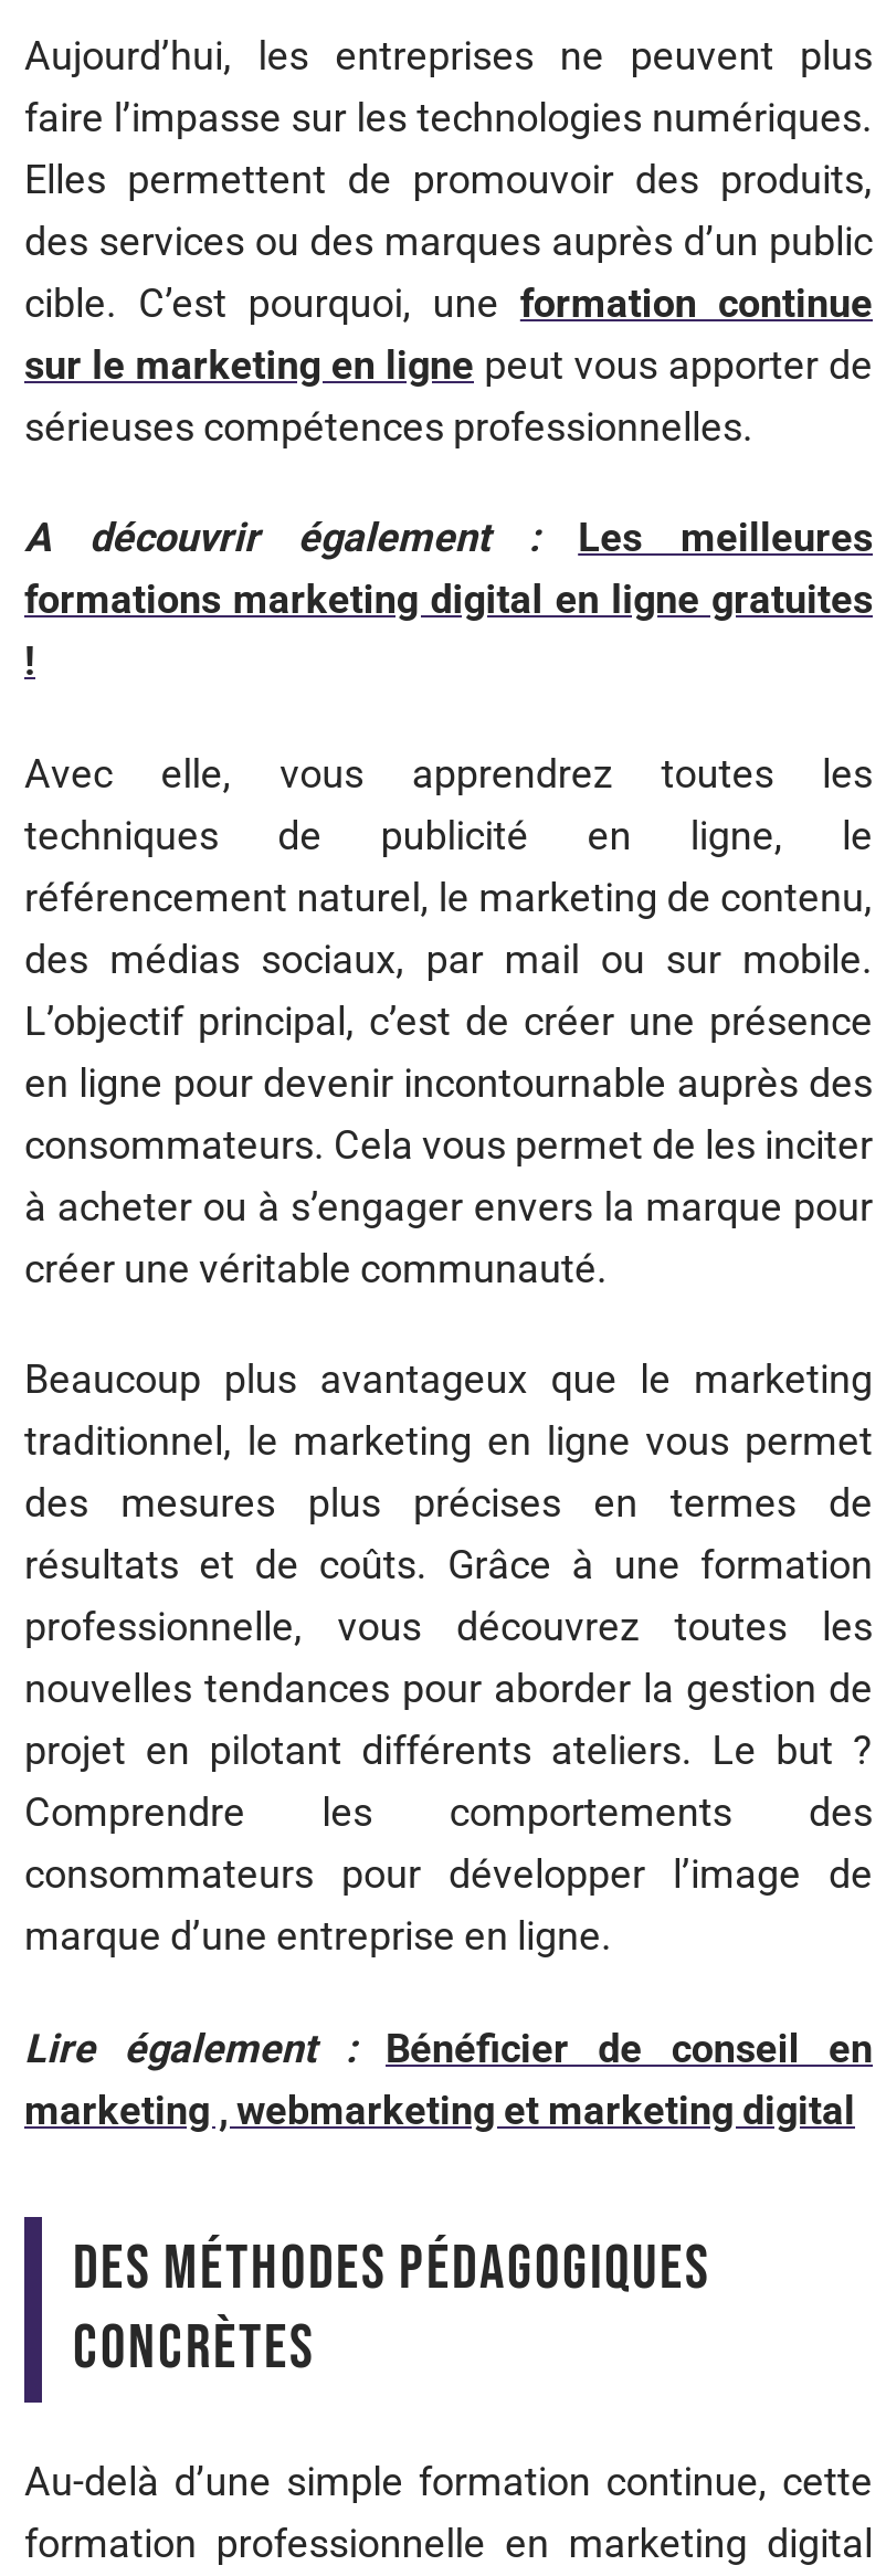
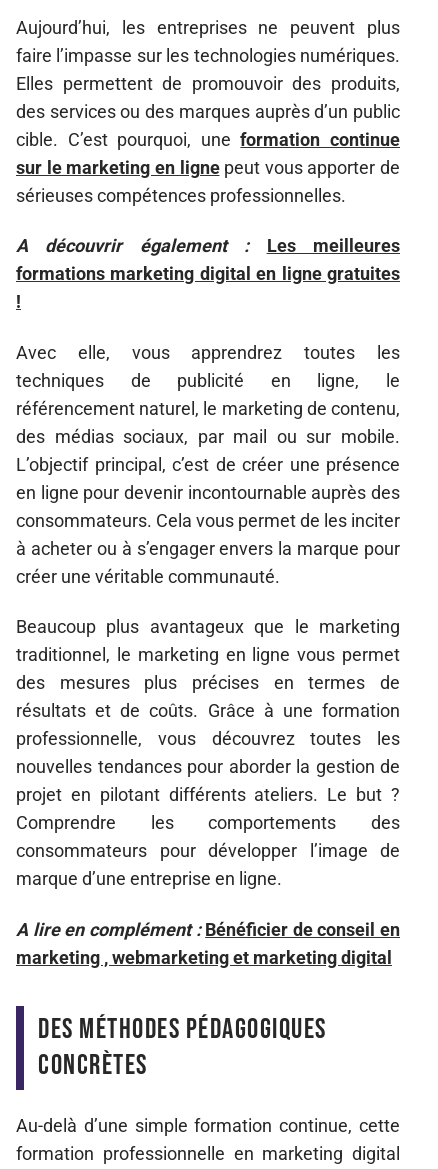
[24,2024,873,2070] Lire également : | Bénéficier de conseil en -> [16,918,400,939] A lire en complément : Bénéficier de conseil en

